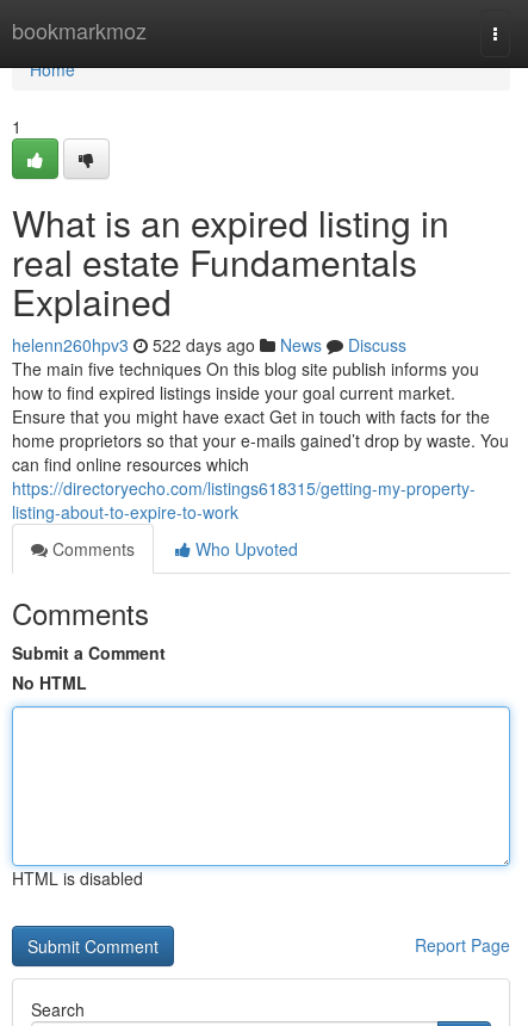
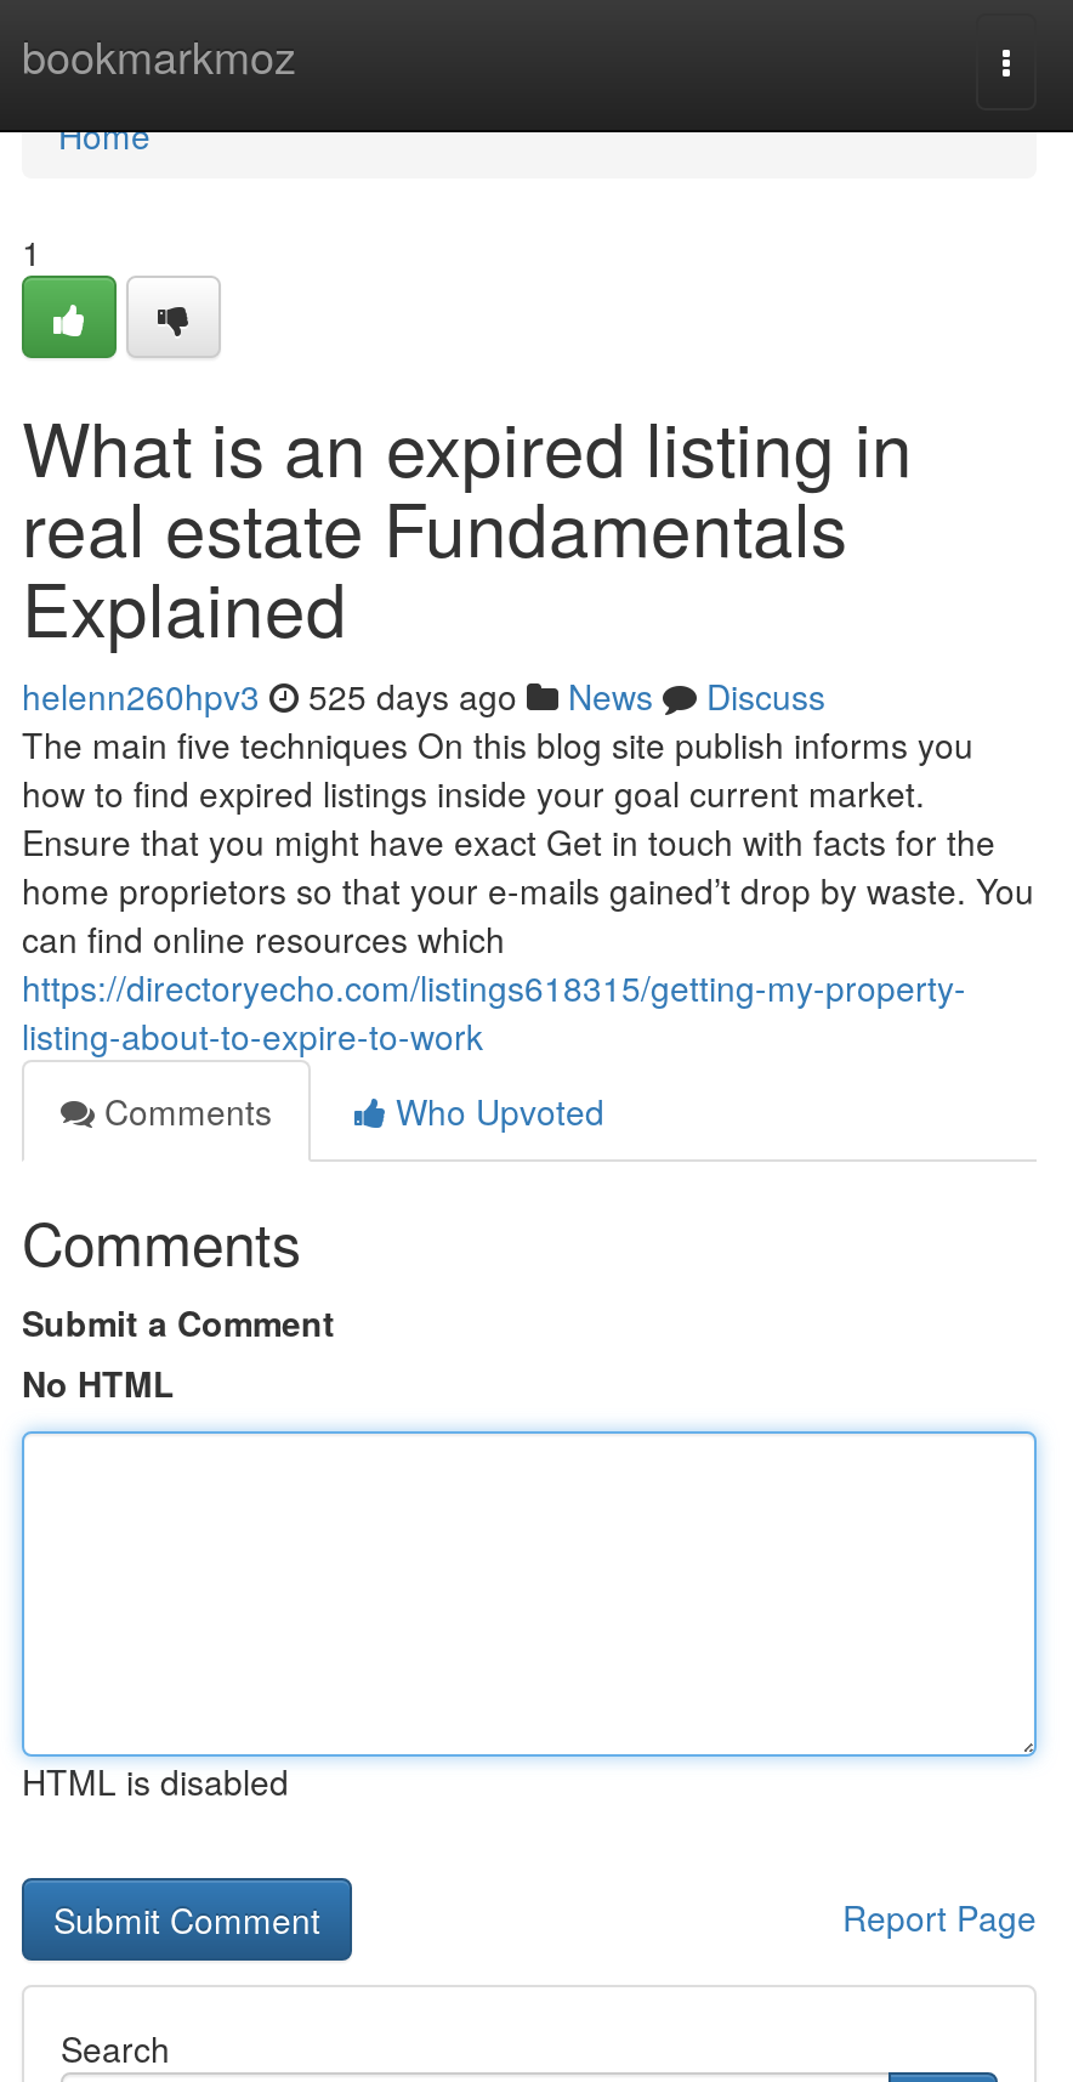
[12,333,406,357] helenn260hpv3 522 days ago News Discuss -> [22,671,825,720] helenn260hpv3 525 days ago News Discuss

